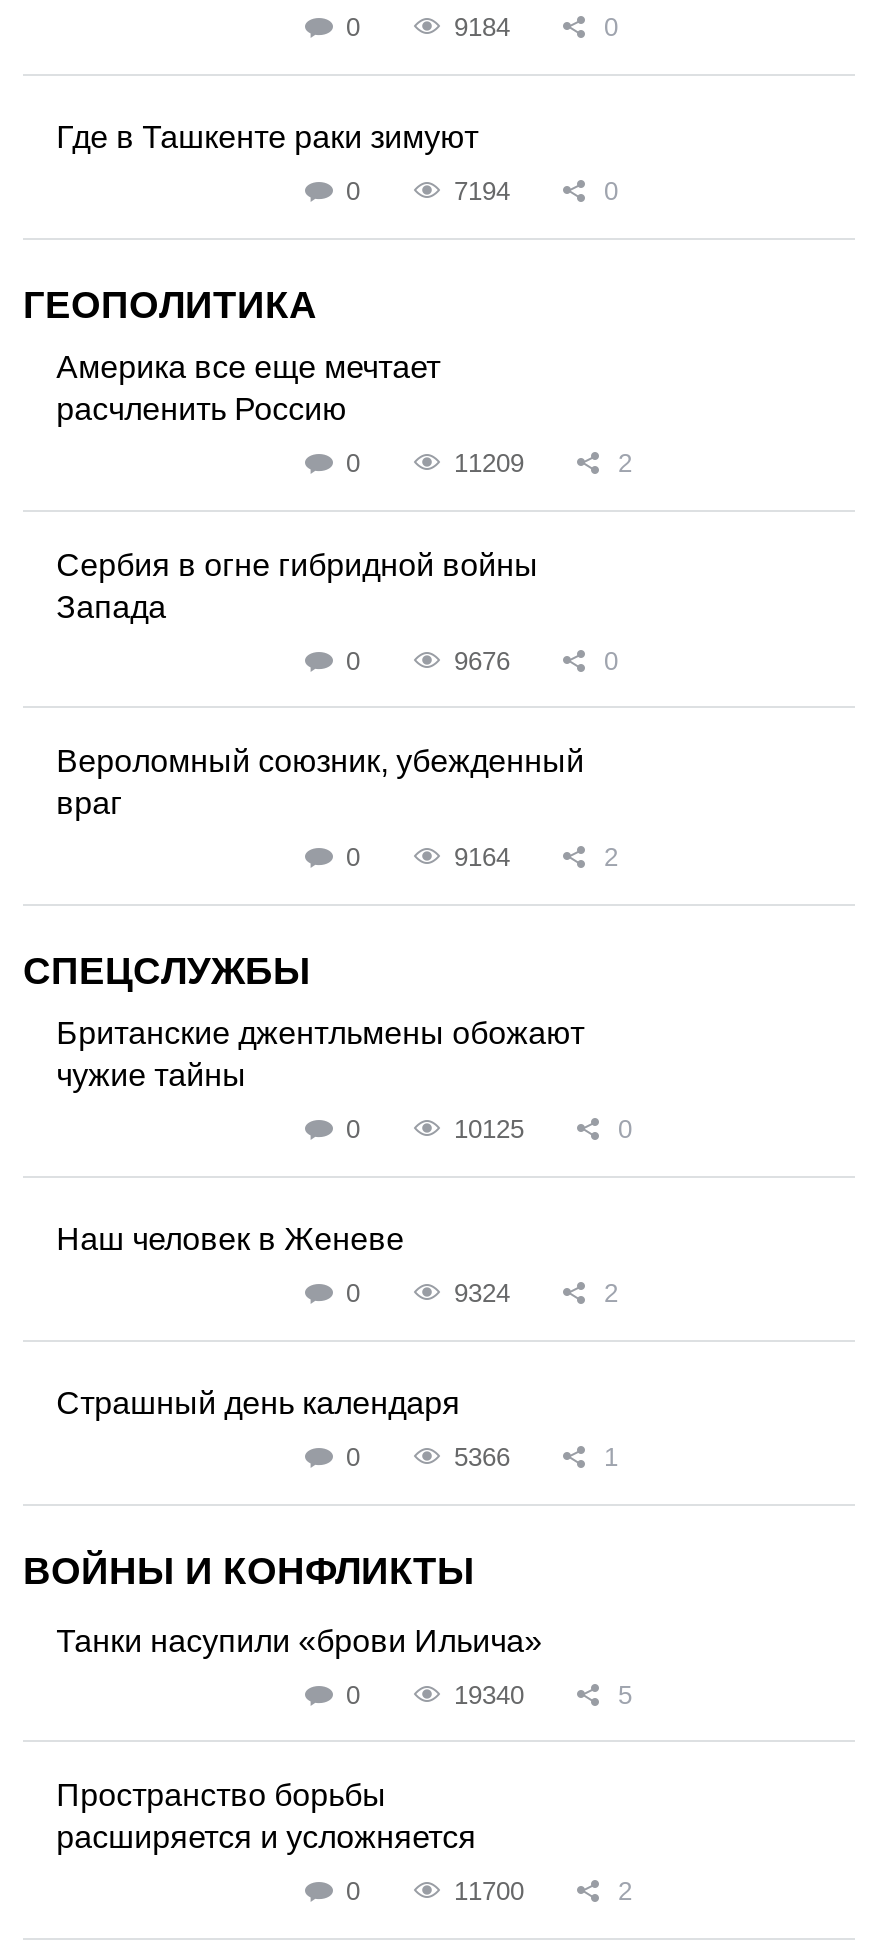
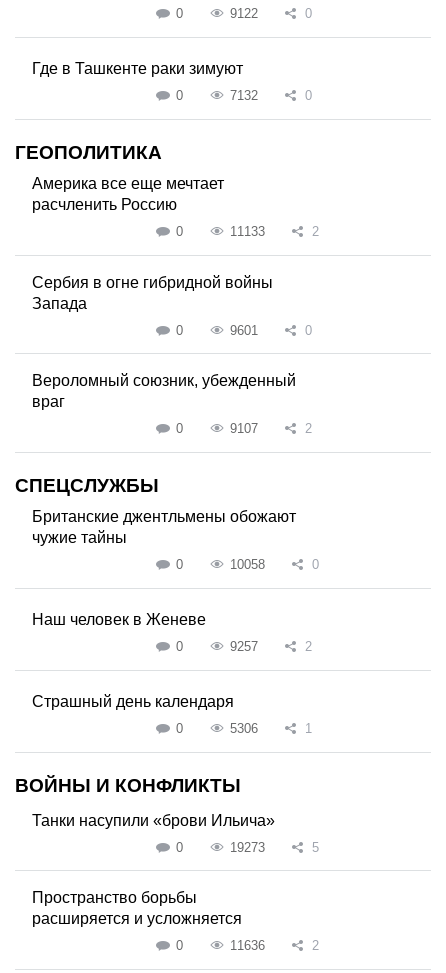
[454,13,510,43] 9184 -> [230,6,258,21] 9122
[454,176,510,206] 7194 -> [230,88,258,103] 7132
[454,448,524,478] 11209 -> [230,224,265,239] 11133
[454,645,510,675] 9676 -> [230,323,258,338] 9601
[454,843,510,873] 9164 -> [230,421,258,436] 9107
[454,1115,524,1145] 10125 -> [230,557,265,572] 10058
[454,1278,510,1308] 9324 -> [230,639,258,654] 9257
[454,1442,510,1472] 5366 -> [230,721,258,736] 5306
[454,1679,524,1709] 19340 -> [230,840,265,855] 19273
[454,1877,524,1907] 11700 -> [230,938,265,953] 11636

